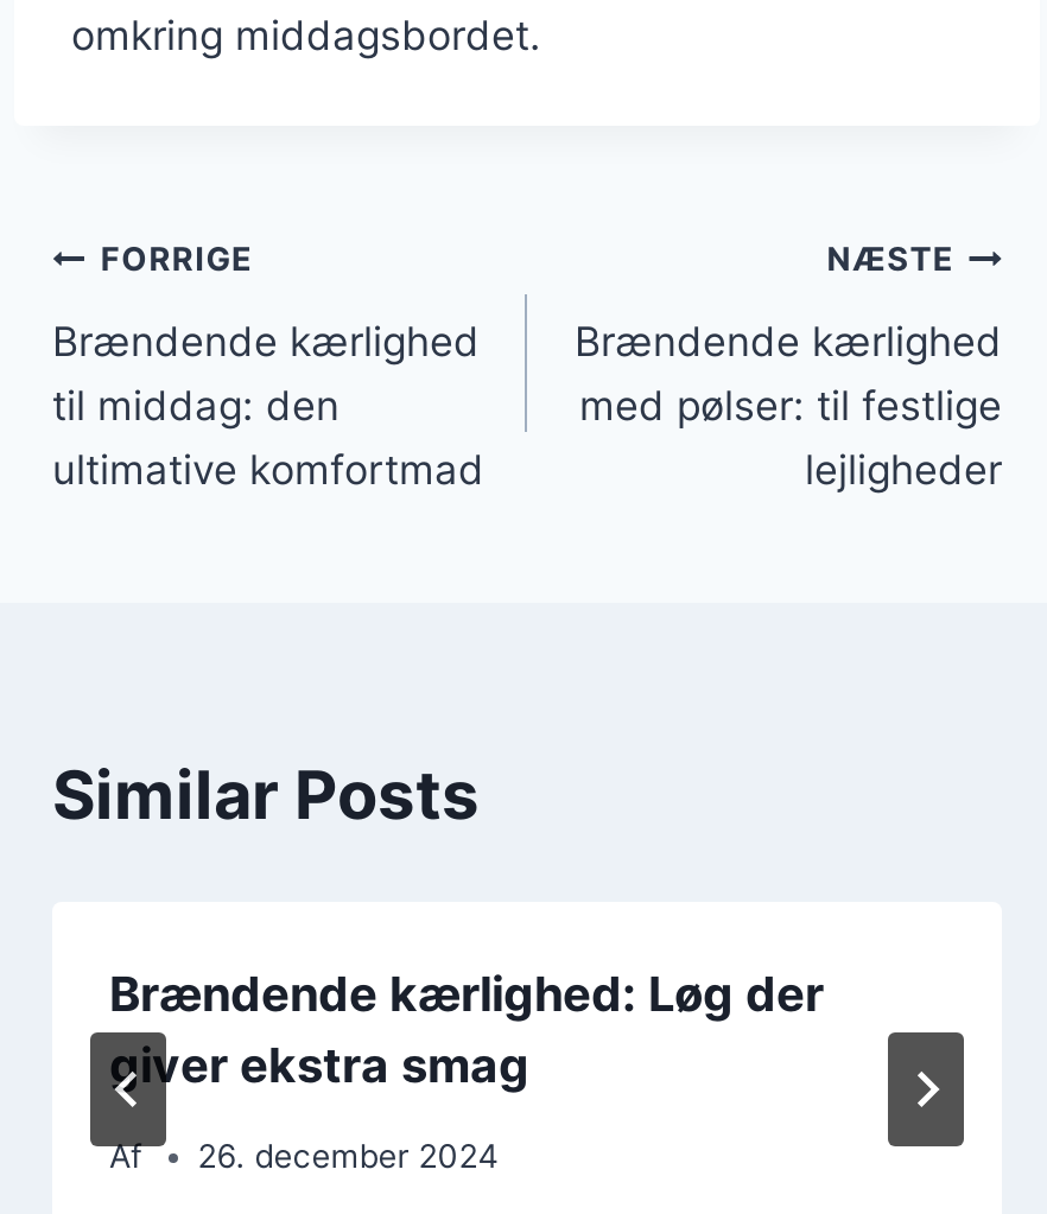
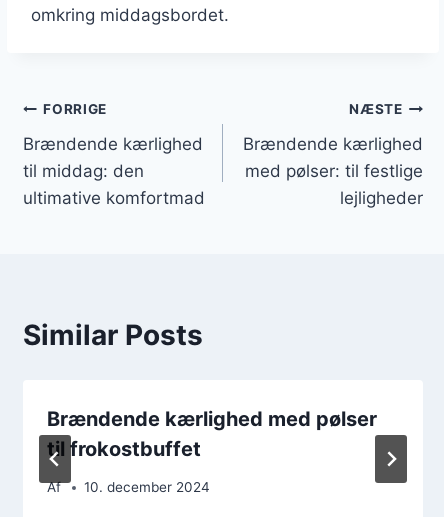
[109,965,824,1093] Brændende kærlighed: Løg der | giver ekstra smag -> [47,406,377,460] Brændende kærlighed med pølser | til frokostbuffet
[198,1137,499,1175] 26. december 2024 -> [84,479,210,495] 10. december 2024

